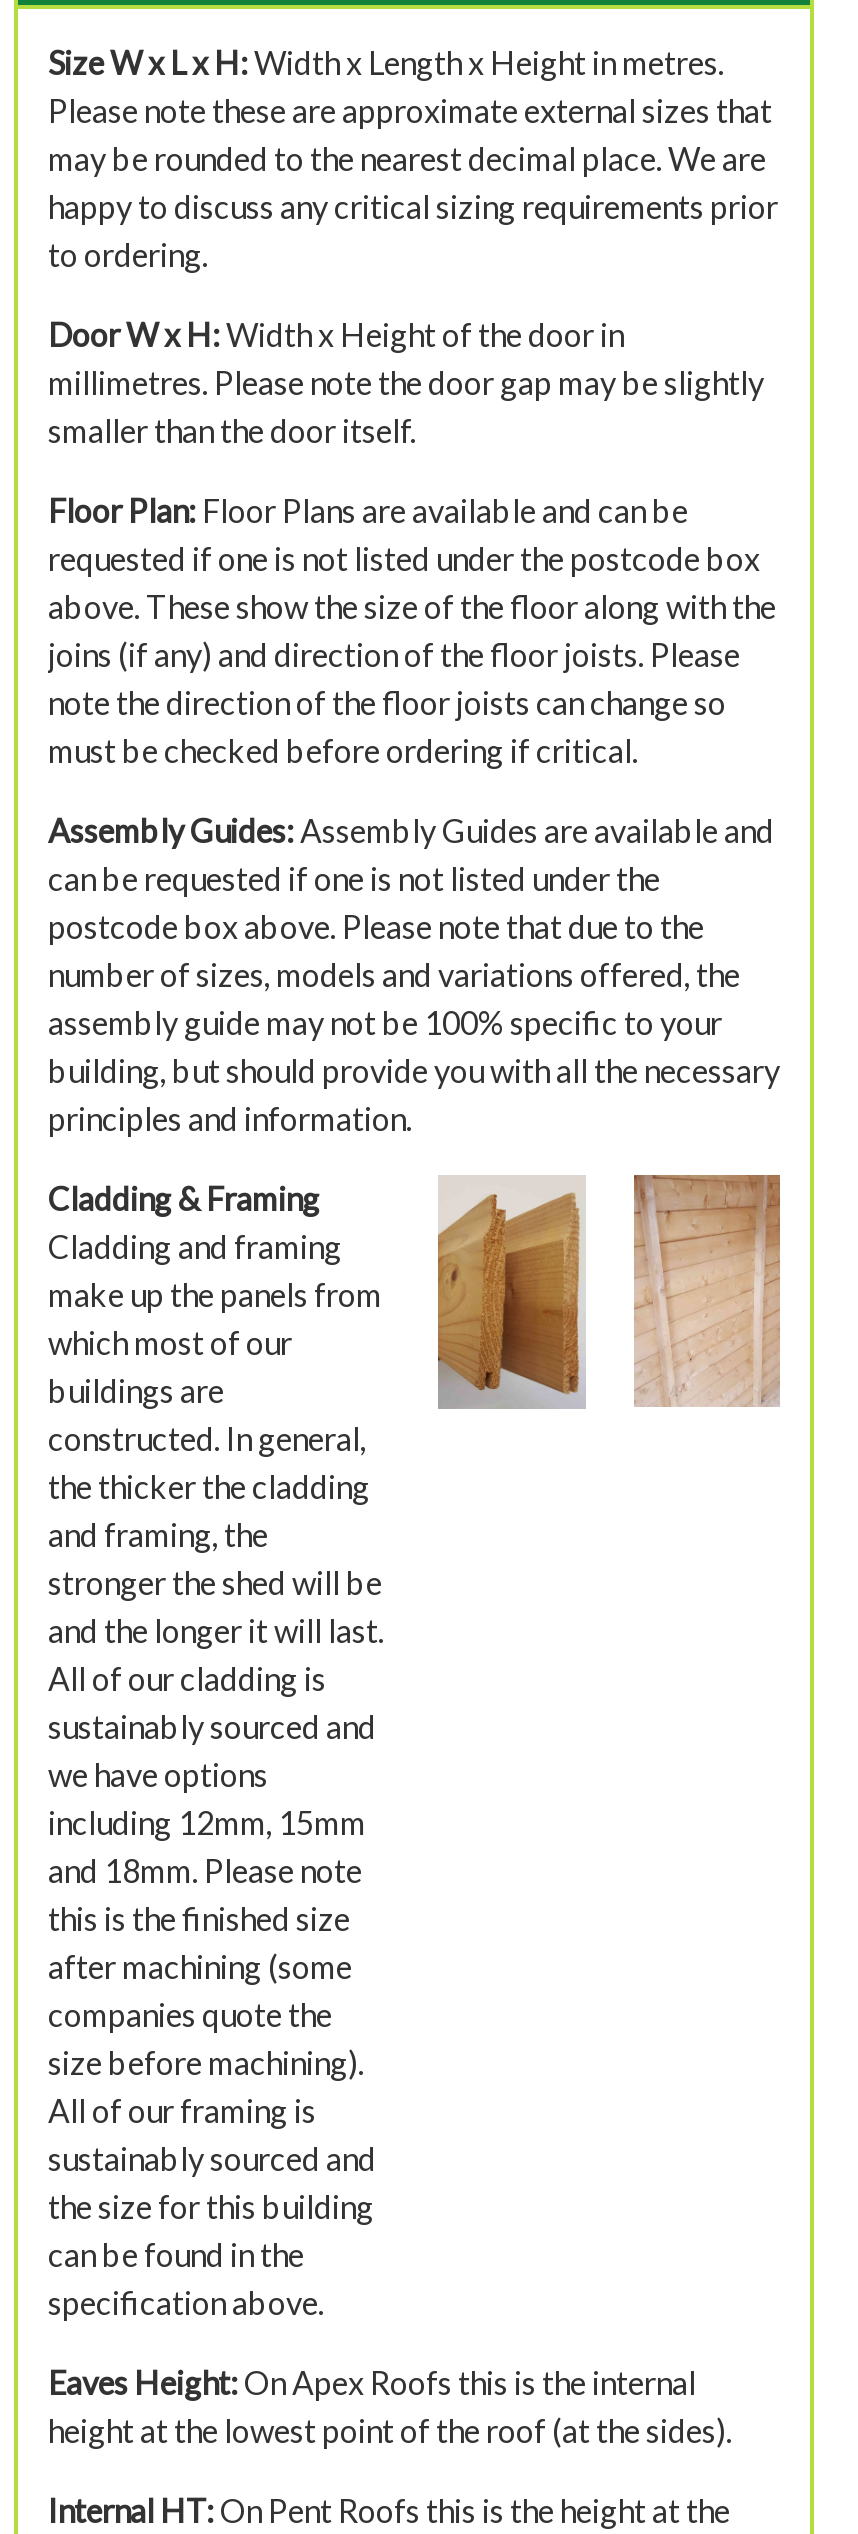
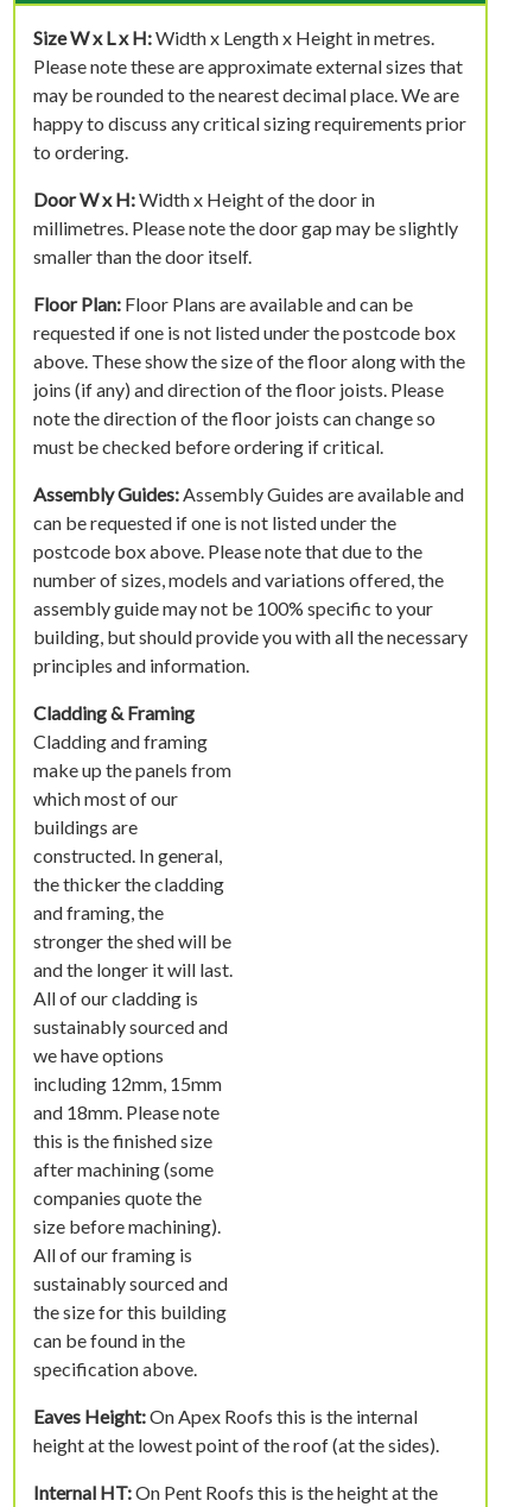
[436,1174,586,1410] [image] -> none
[632,1172,782,1408] [image] -> none

